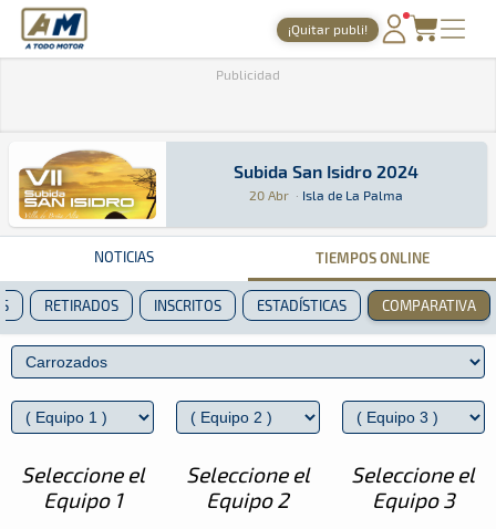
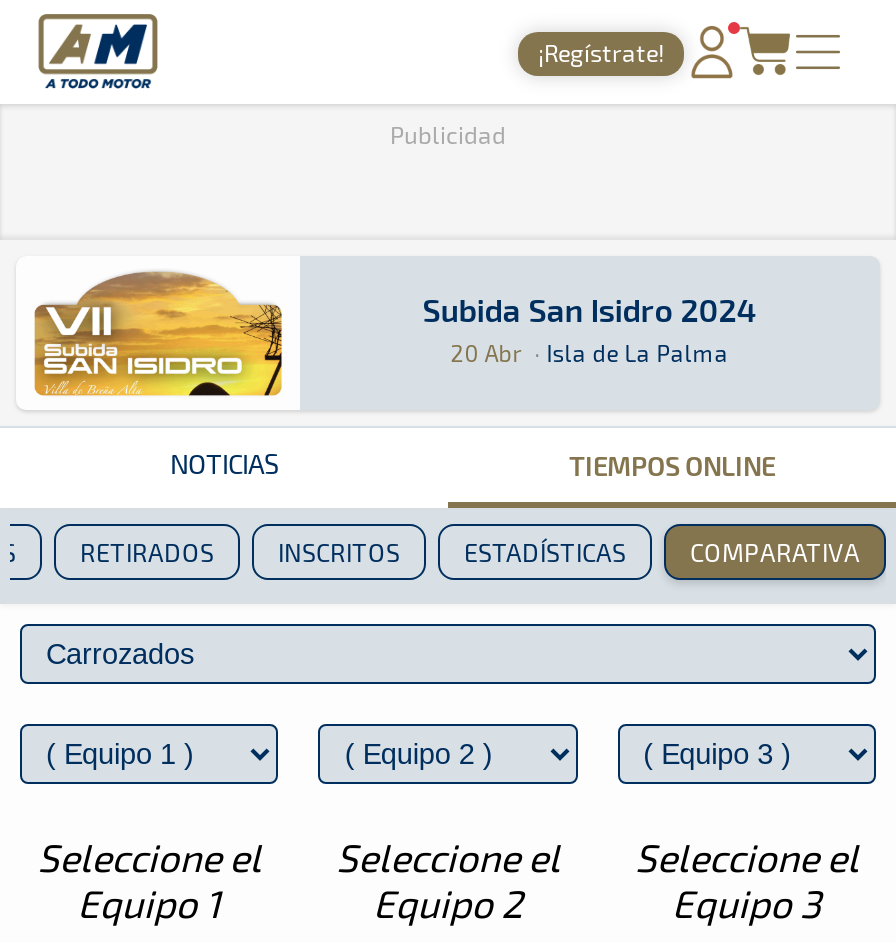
[288,21,368,37] ¡Quitar publi! -> [538,38,664,66] ¡Regístrate!

